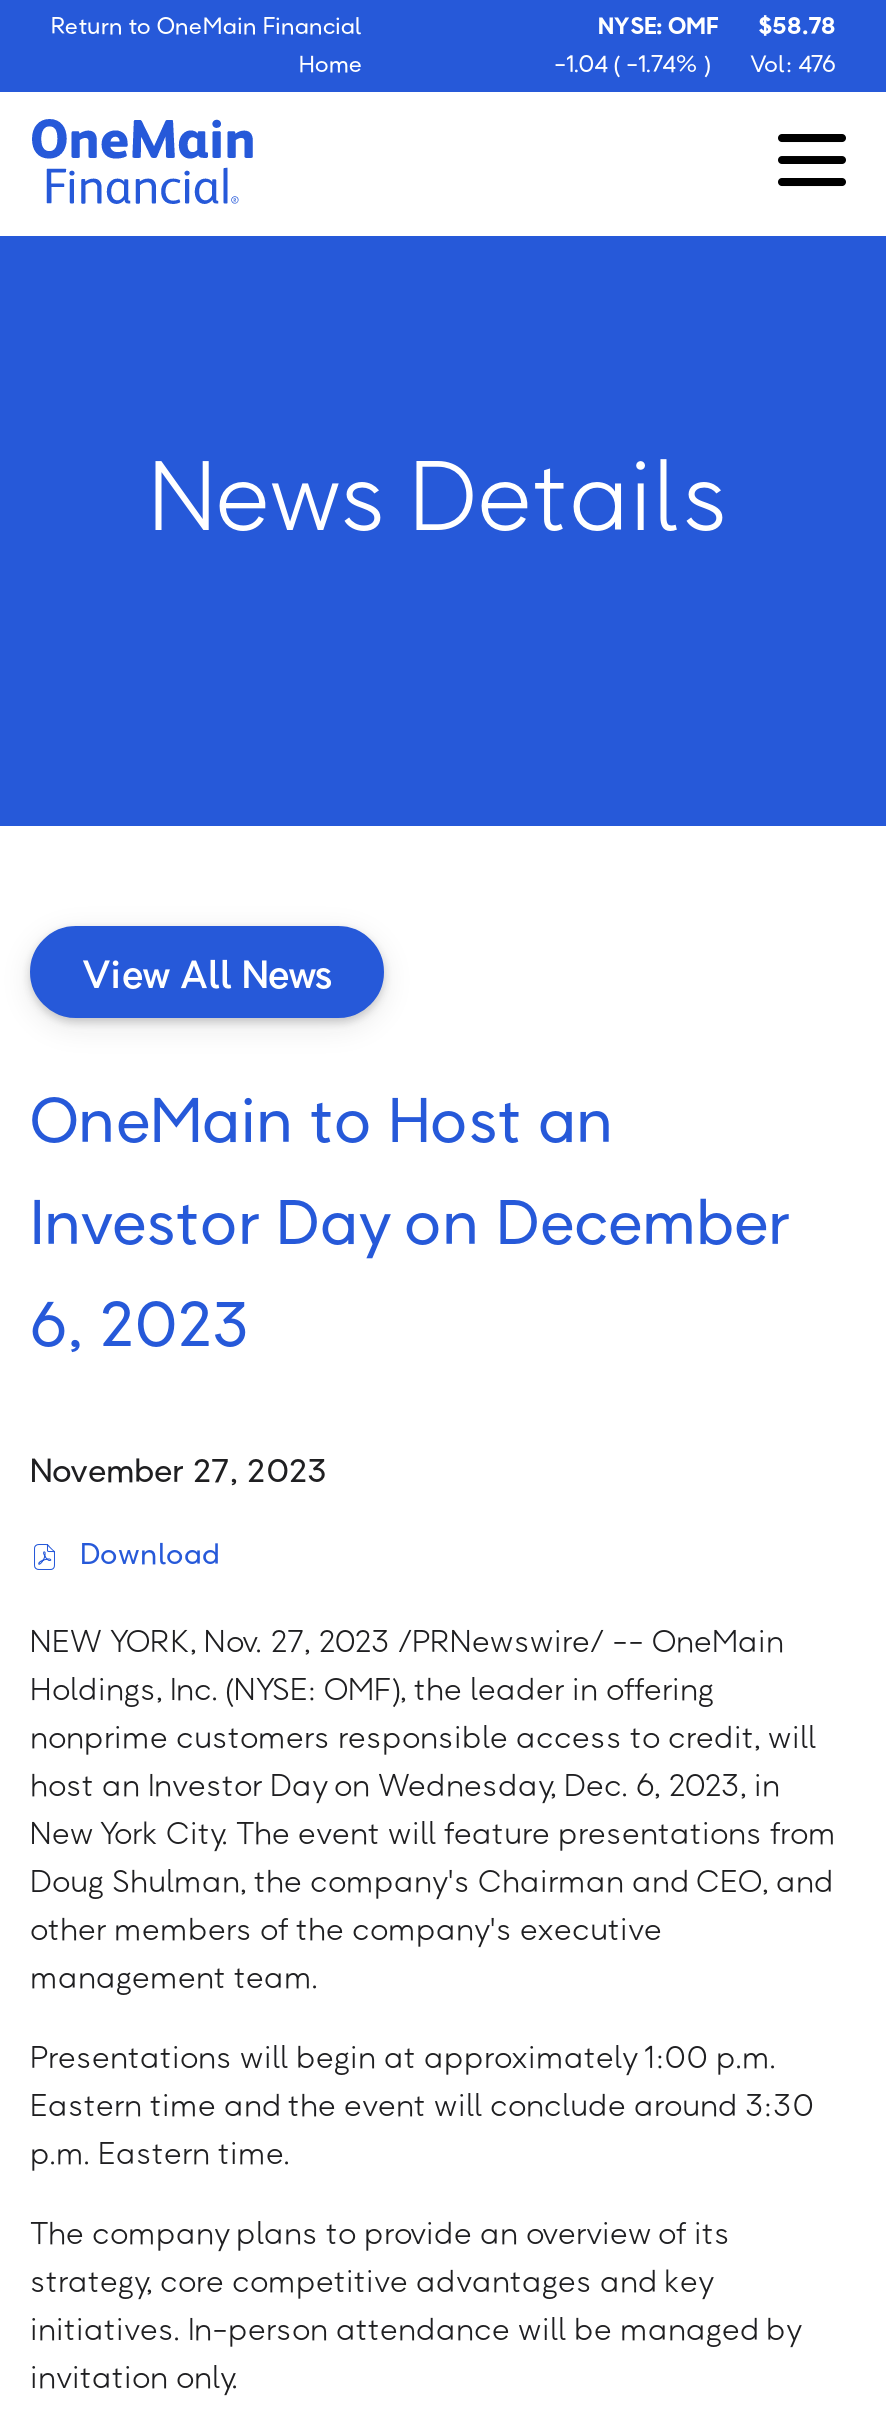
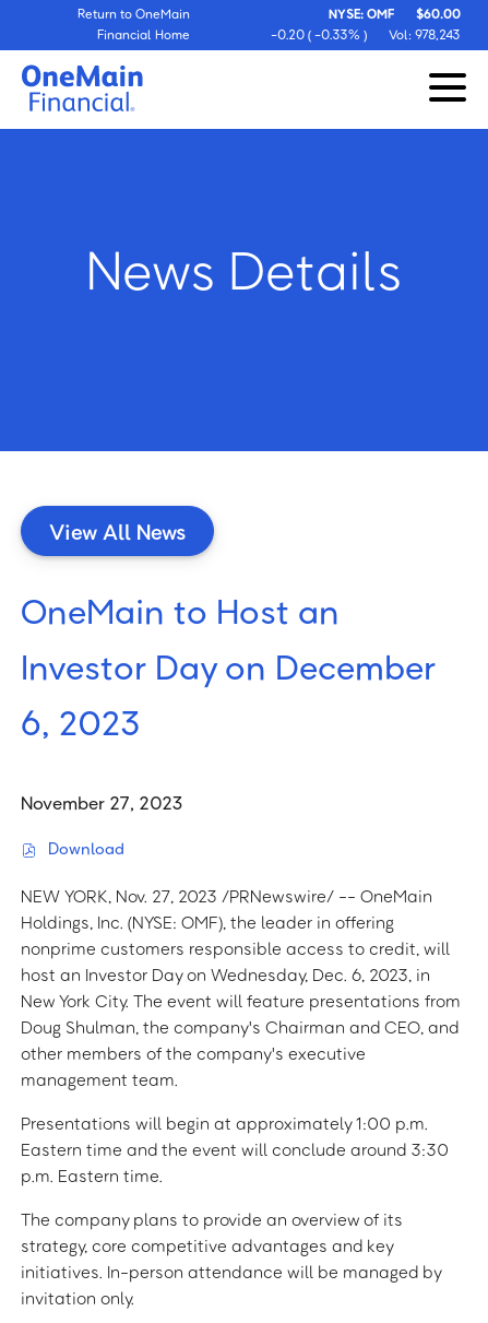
[772,10,836,40] 58.78 -> [424,5,461,22] 60.00
[554,48,710,78] -1.04 ( -1.74% ) -> [271,26,367,43] -0.20 ( -0.33% )
[750,48,836,78] Vol: 476 -> [389,26,461,43] Vol: 978,243

